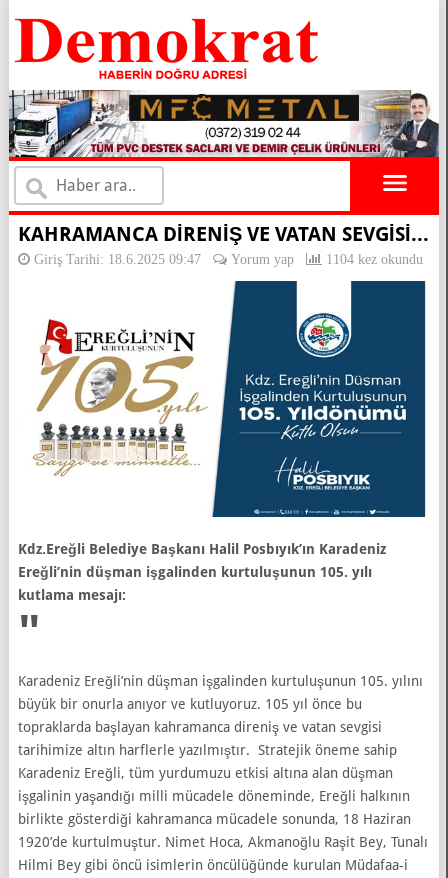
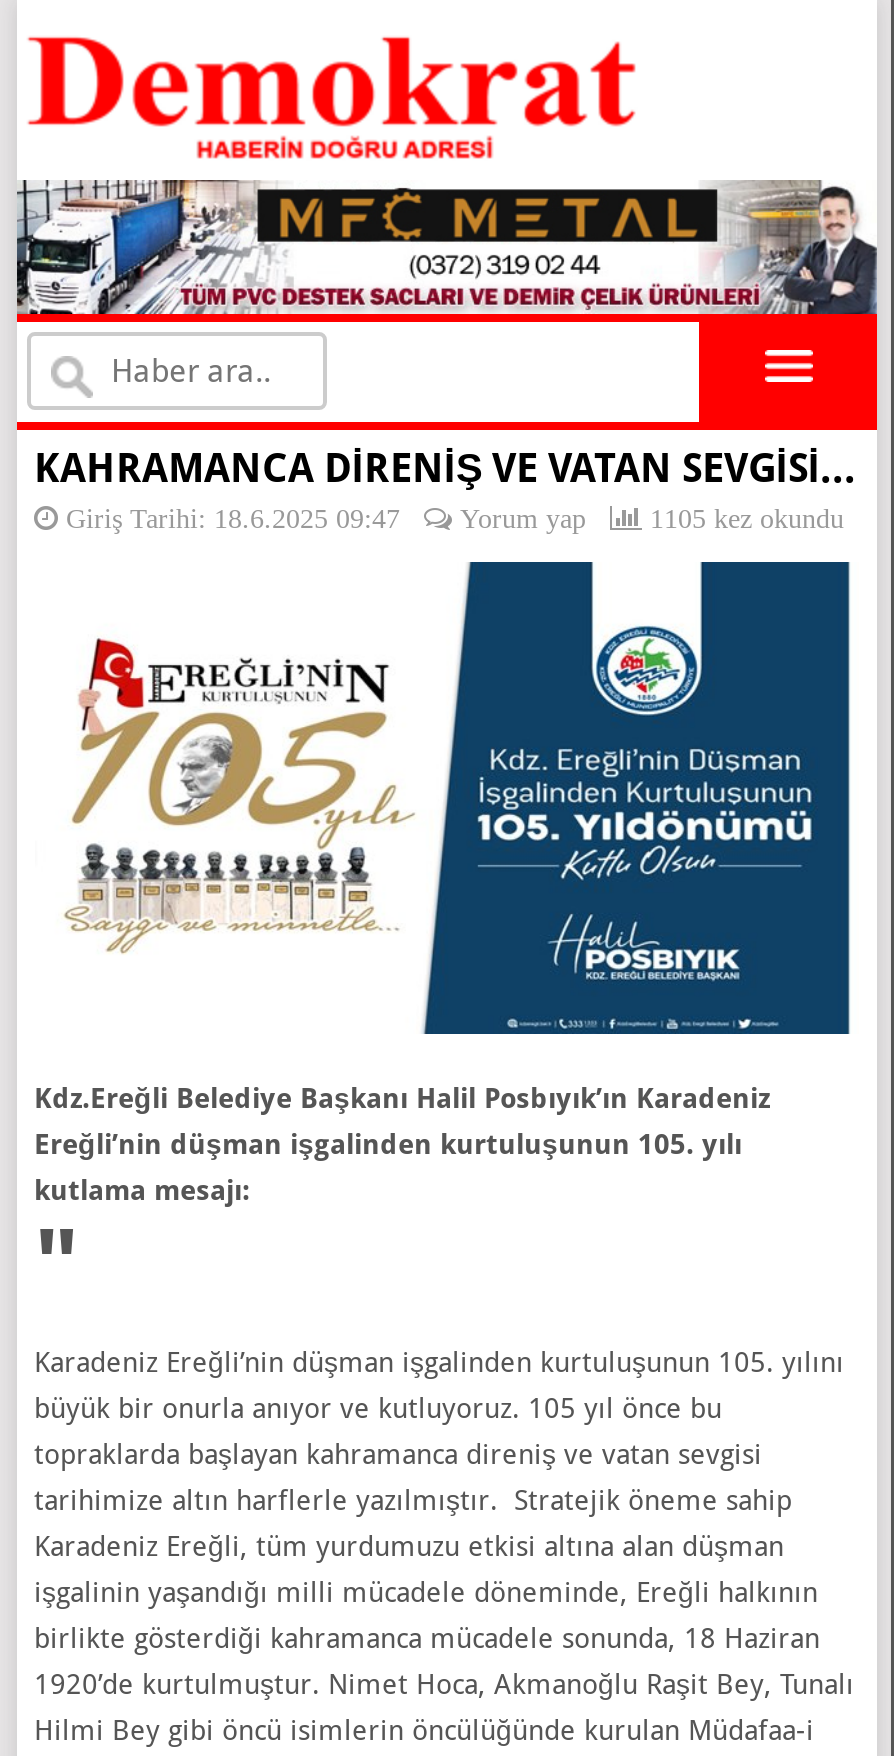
[230,252,422,266] Yorum yap 1104 kez okundu -> [460,504,844,532] Yorum yap 1105 kez okundu

